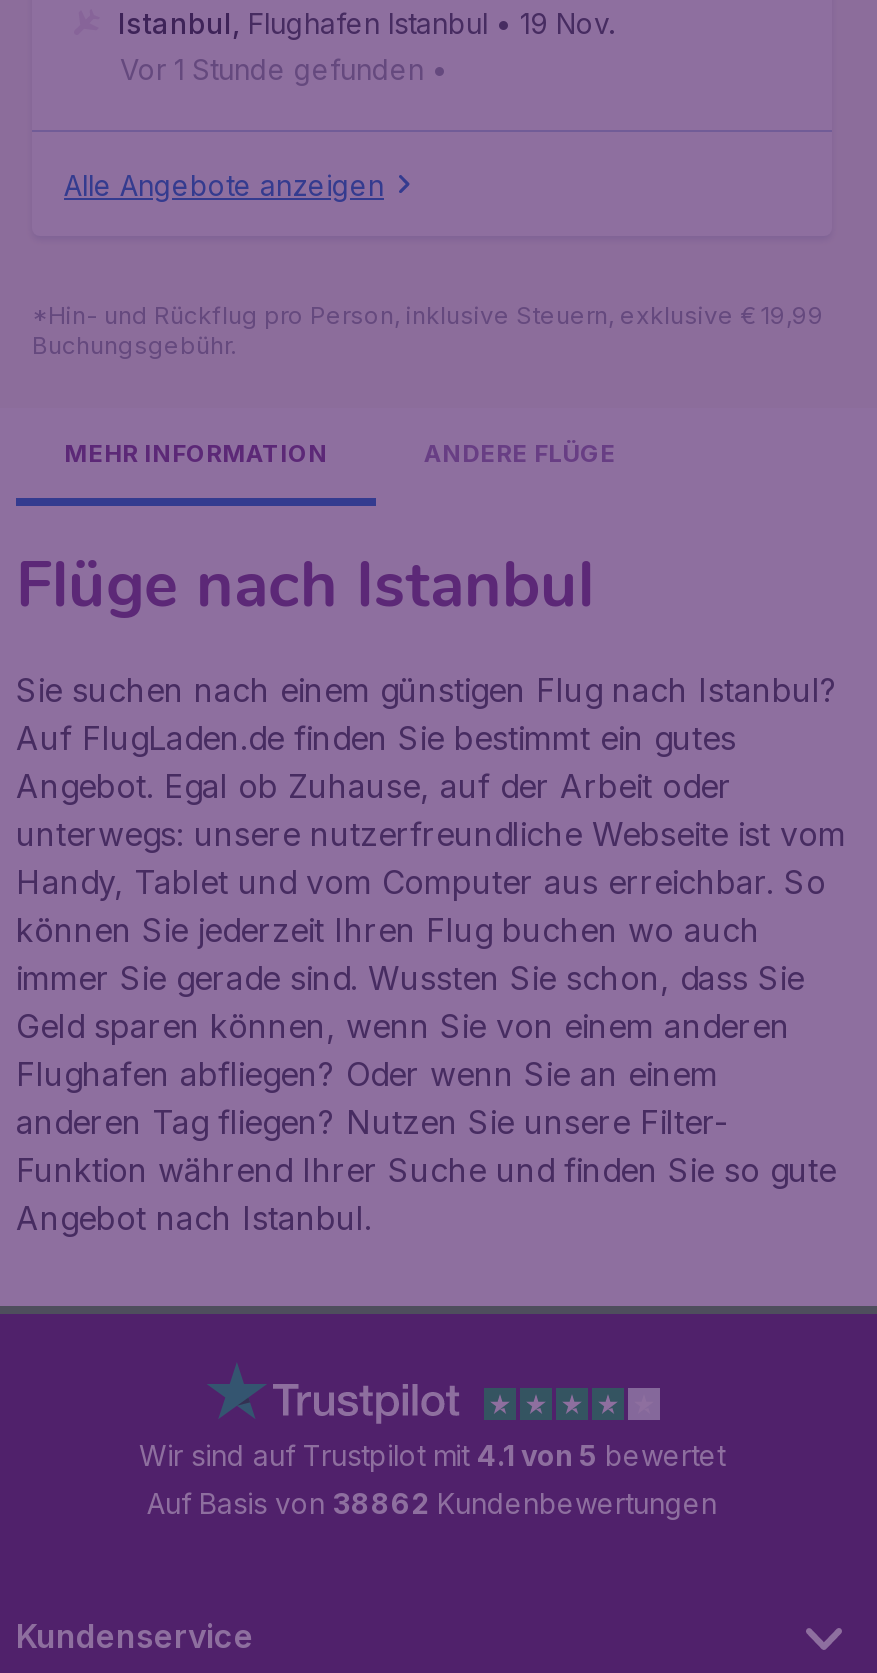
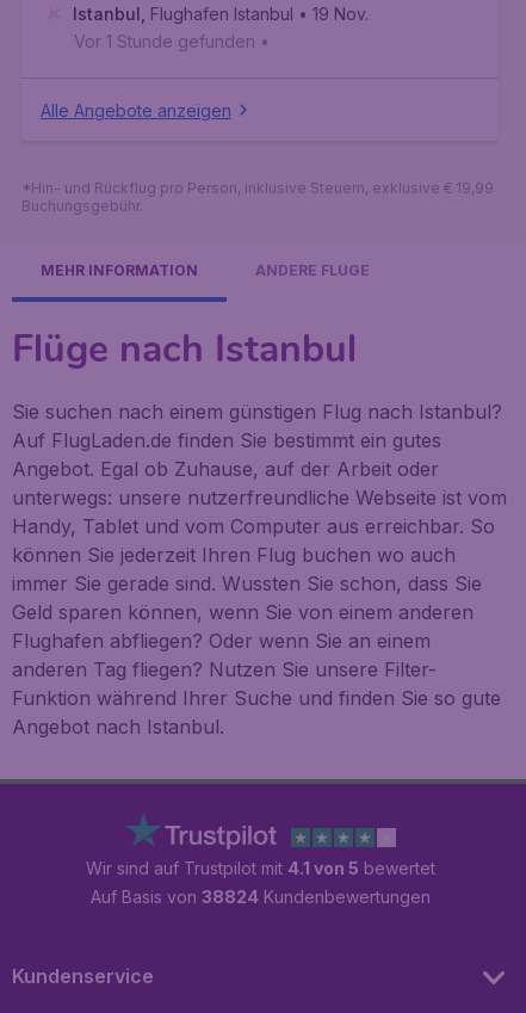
[147,1486,717,1520] Auf Basis von 38862 Kundenbewertungen -> [90,887,430,907] Auf Basis von 38824 Kundenbewertungen

